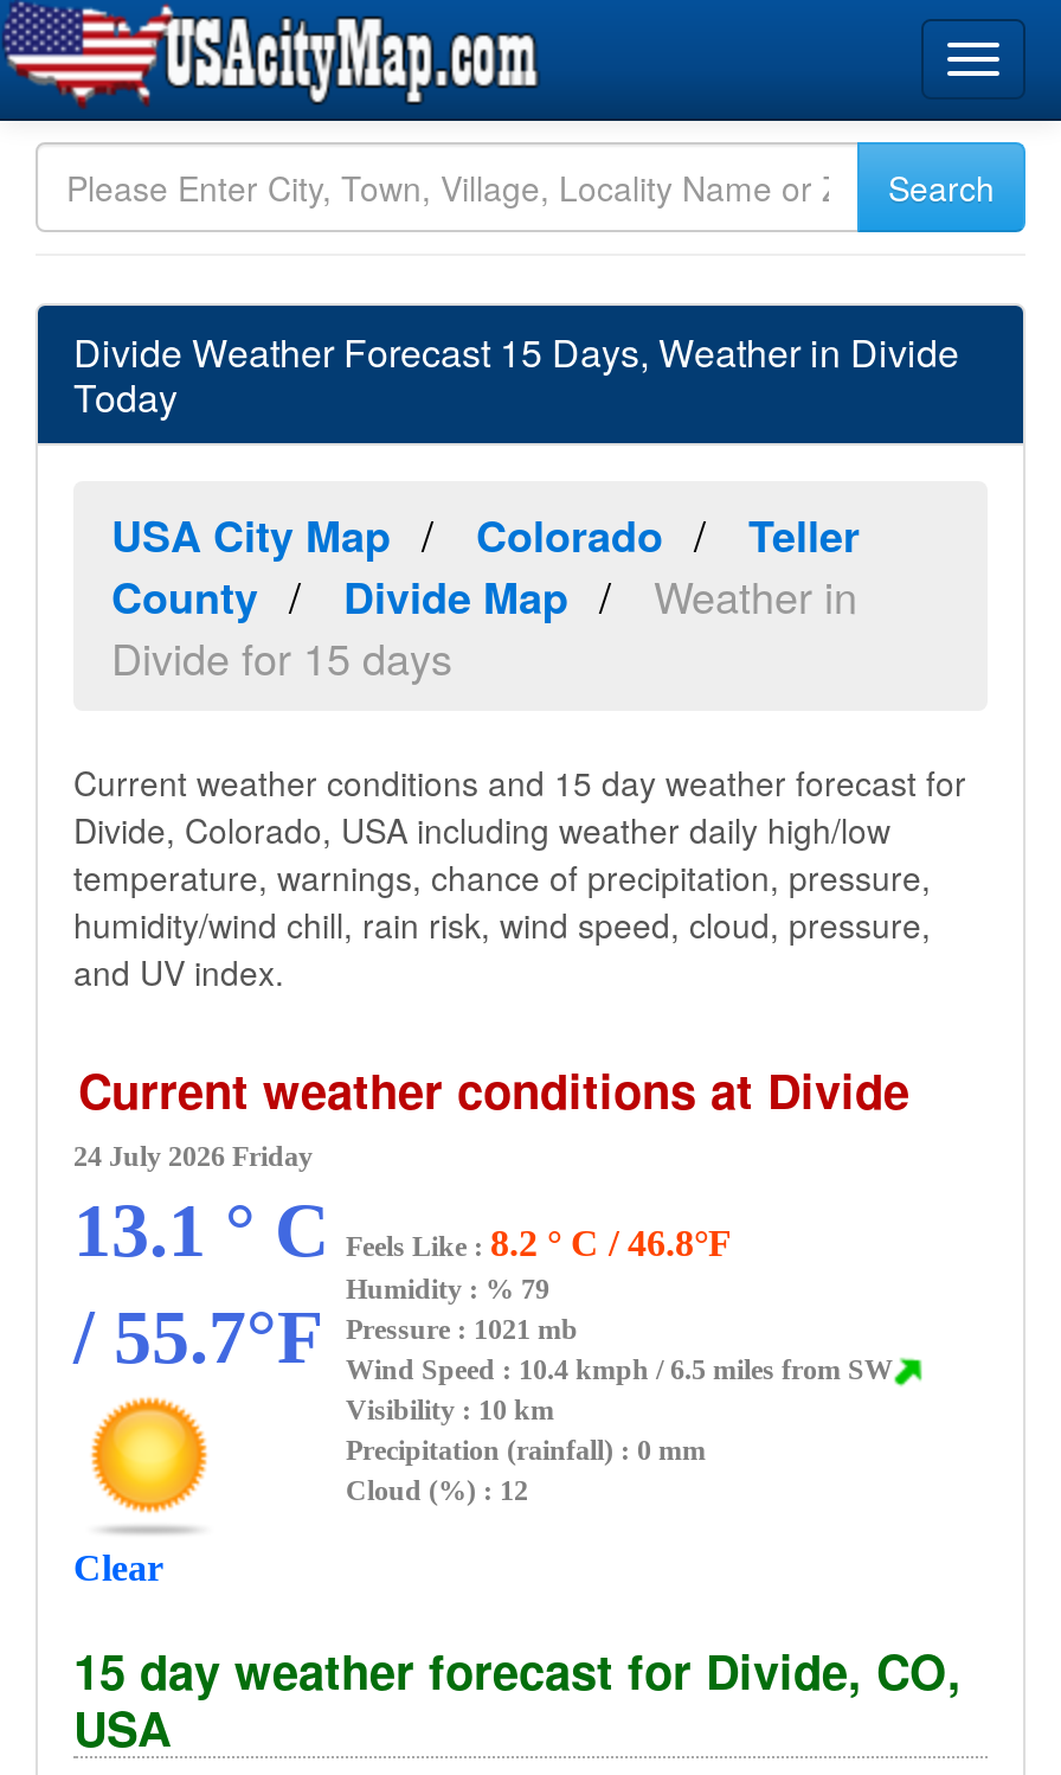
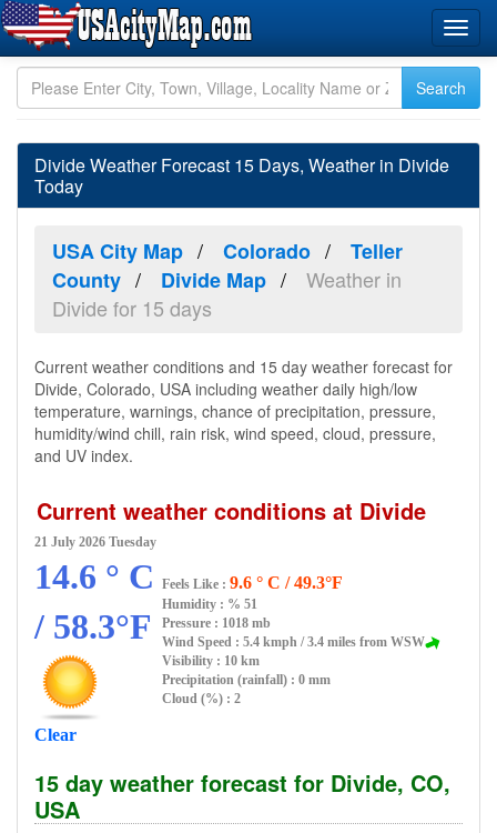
[73,1140,329,1379] 24 July 2026 Friday | 13.1 ° C | / 55.7°F -> [34,534,156,646] 21 July 2026 Tuesday | 14.6 ° C | / 58.3°F
[346,1223,732,1263] Feels Like : 8.2 ° C / 46.8°F -> [162,573,343,592] Feels Like : 9.6 ° C / 49.3°F
[346,1273,549,1306] Humidity :% 79 -> [162,596,257,612] Humidity :% 51
[346,1313,578,1346] Pressure : 1021 mb -> [162,615,271,631] Pressure : 1018 mb
[346,1353,893,1386] Wind Speed : 10.4 kmph / 6.5 miles from SW -> [162,634,425,650] Wind Speed : 5.4 kmph / 3.4 miles from WSW
[346,1474,528,1507] Cloud (%) : 12 -> [162,691,241,706] Cloud (%) : 2

